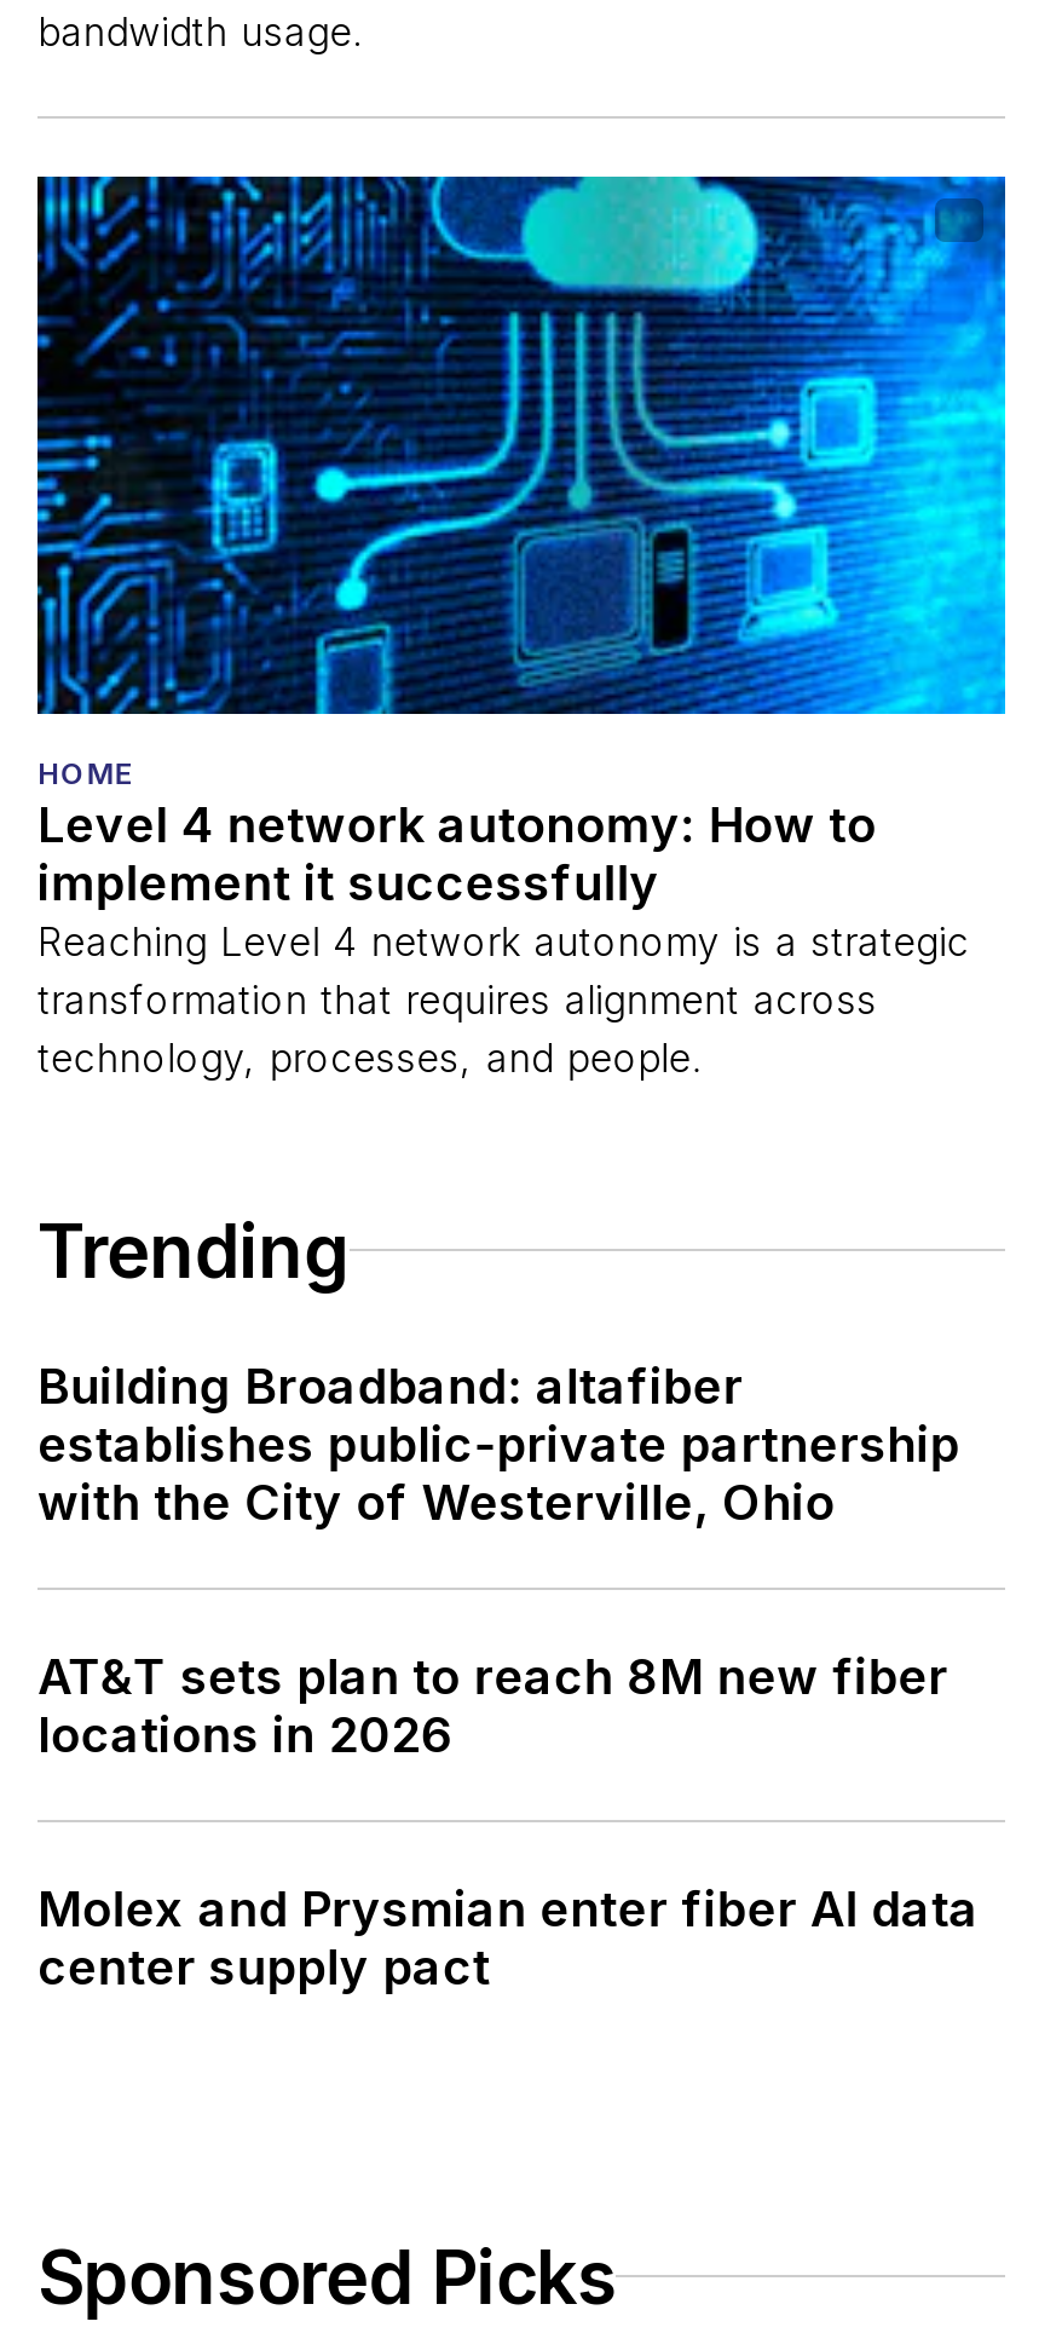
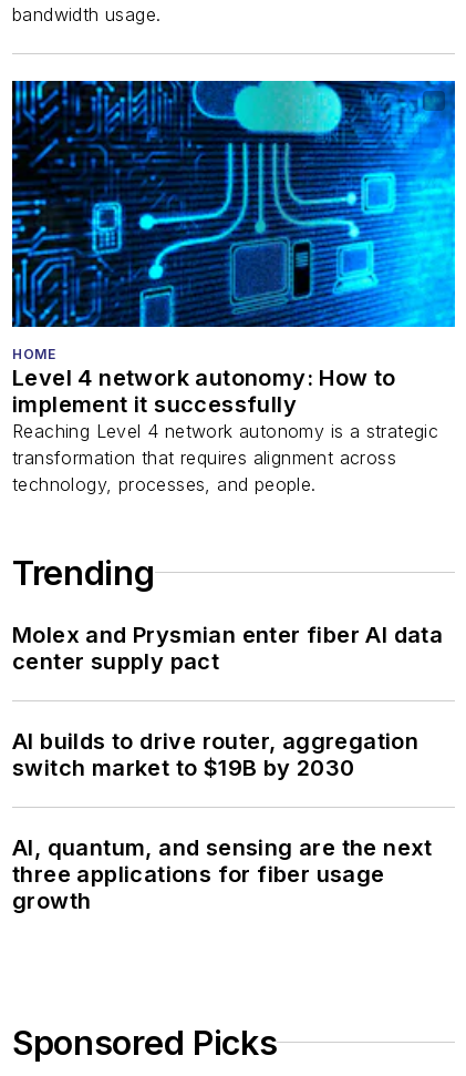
[37,1358,960,1764] Building Broadband: altafiber | establishes public-private partnership | with the City of Westerville, Ohio | AT&T sets plan to reach 8M new fiber | locations in 2026 -> none
moved [37,1880,979,1997] -> [12,622,443,675]: Molex and Prysmian enter fiber AI data | center supply pact
none -> [12,728,433,914] AI builds to drive router, aggregation | switch market to $19B by 2030 | AI, quantum, and sensing are the next | three applications for fiber usage | growth

